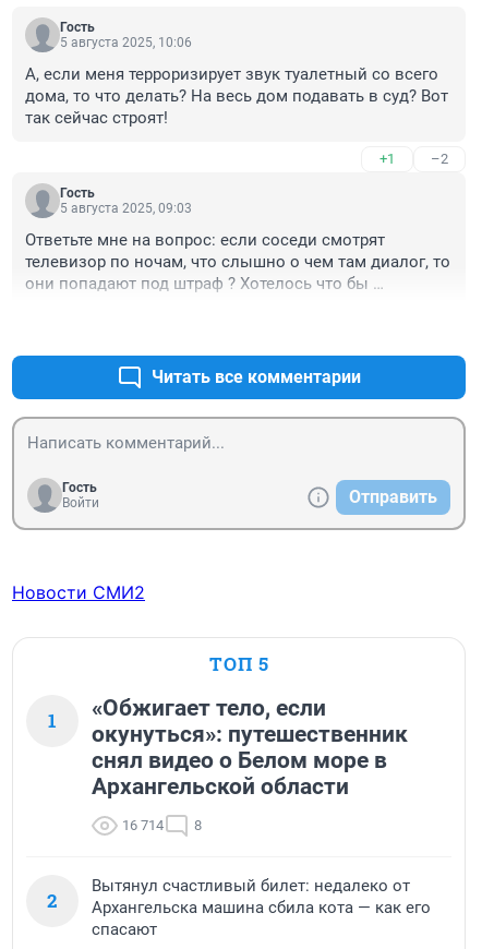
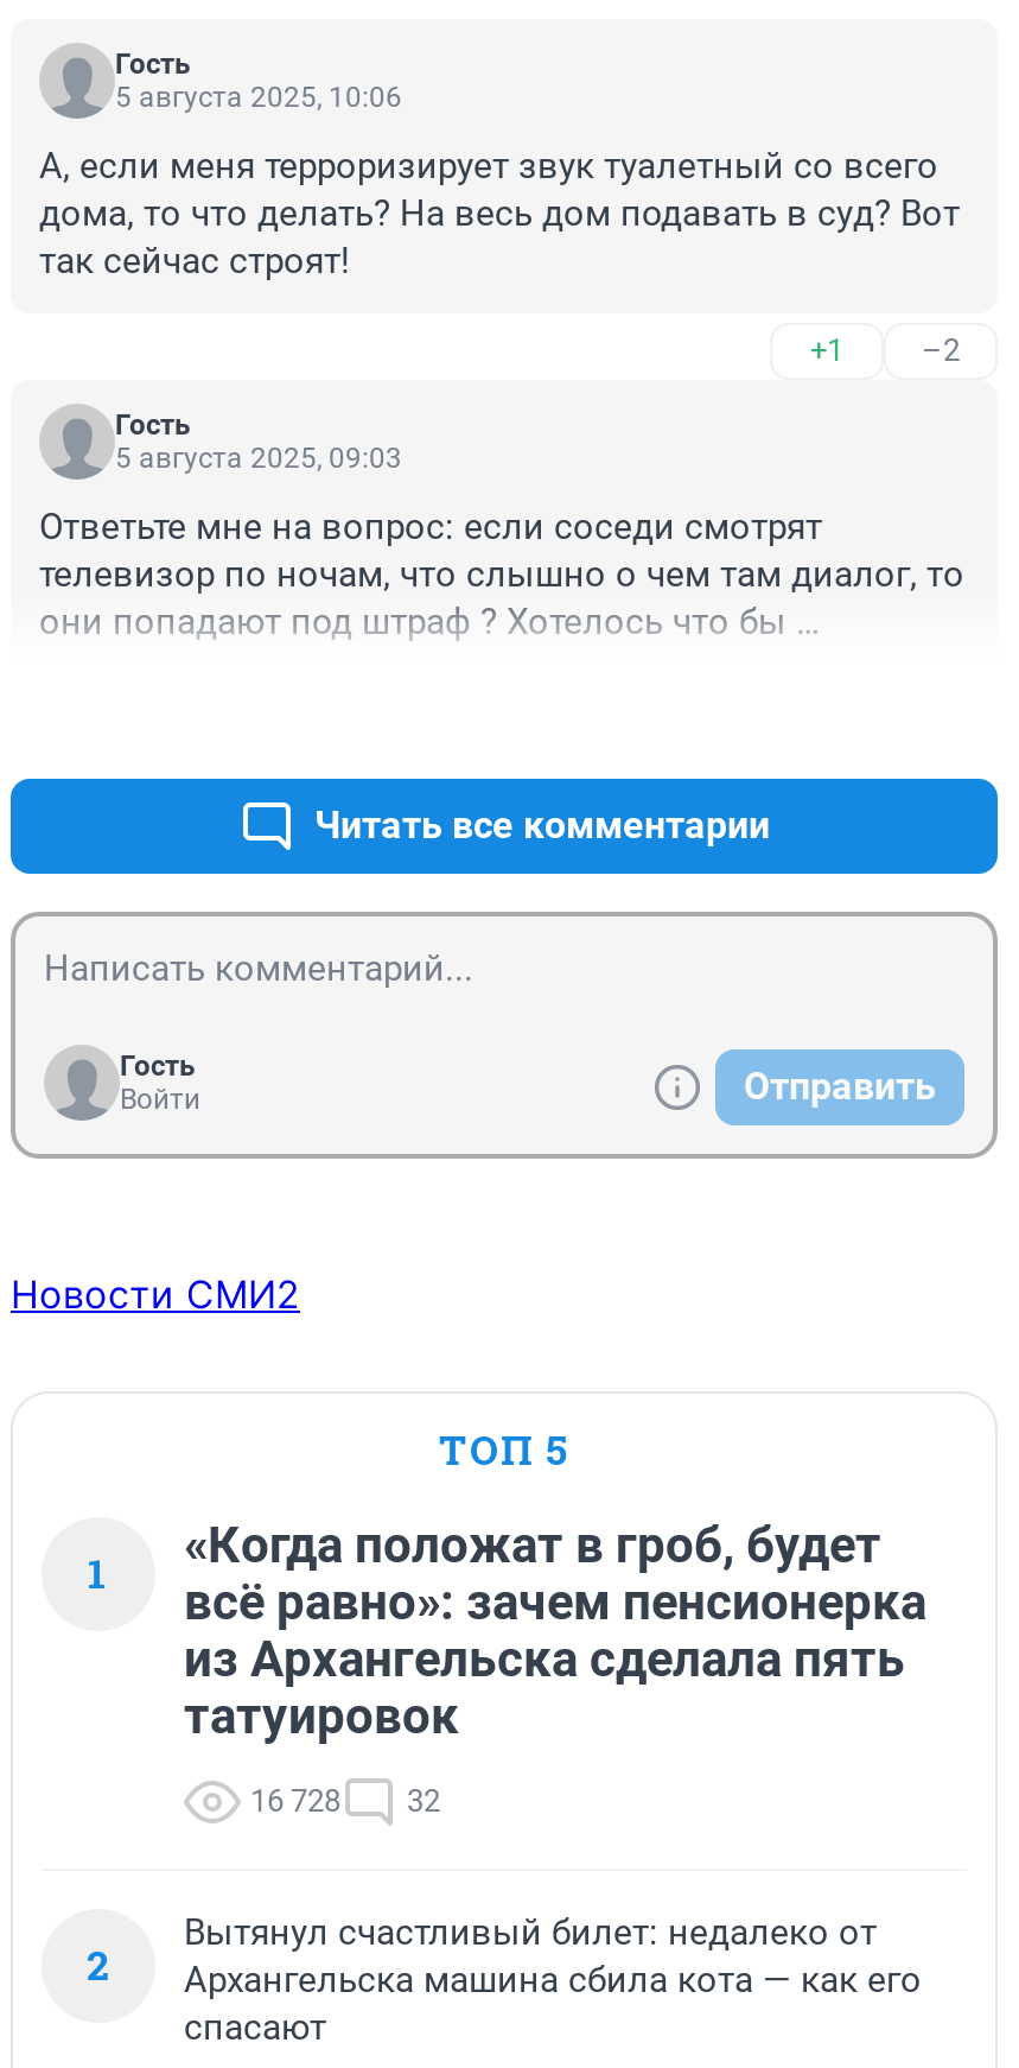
[92,695,408,800] «Обжигает тело, если | окунуться»: путешественник | снял видео о Белом море в | Архангельской области -> [184,1518,926,1746] «Когда положат в гроб, будет | всё равно»: зачем пенсионерка | из Архангельска сделала пять | татуировок
[122,817,202,834] 16 714 | 8 -> [250,1784,440,1819] 16 728 | 32

